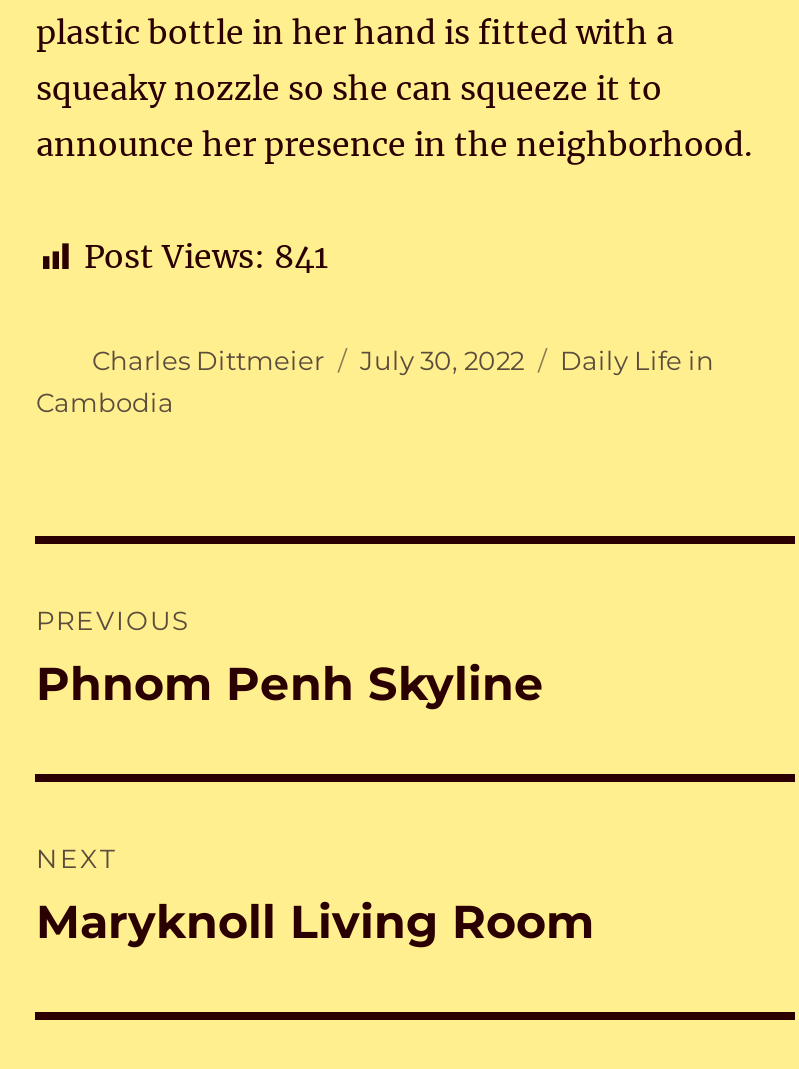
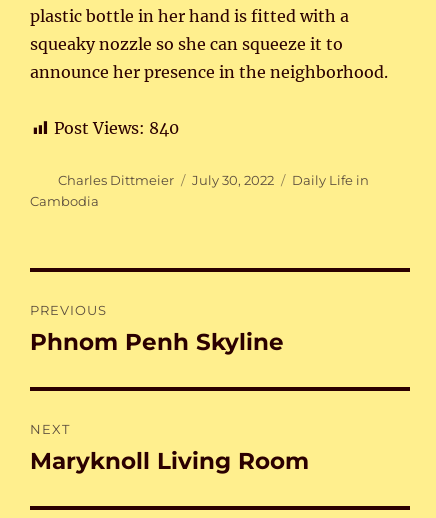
[84,236,328,276] Post Views: 841 -> [54,118,179,138] Post Views: 840

